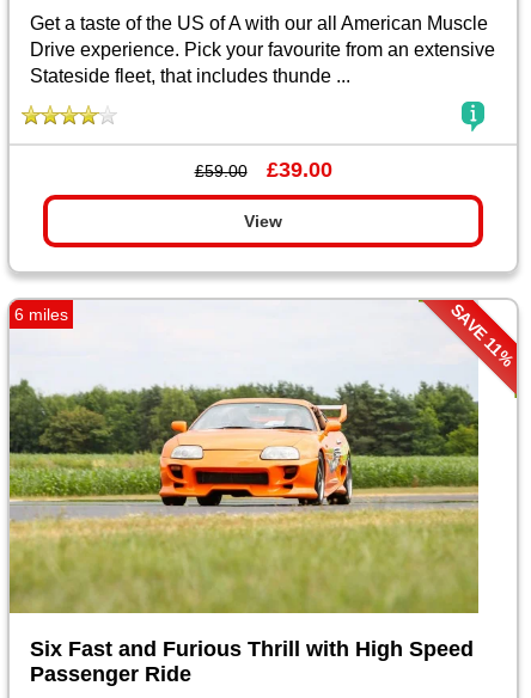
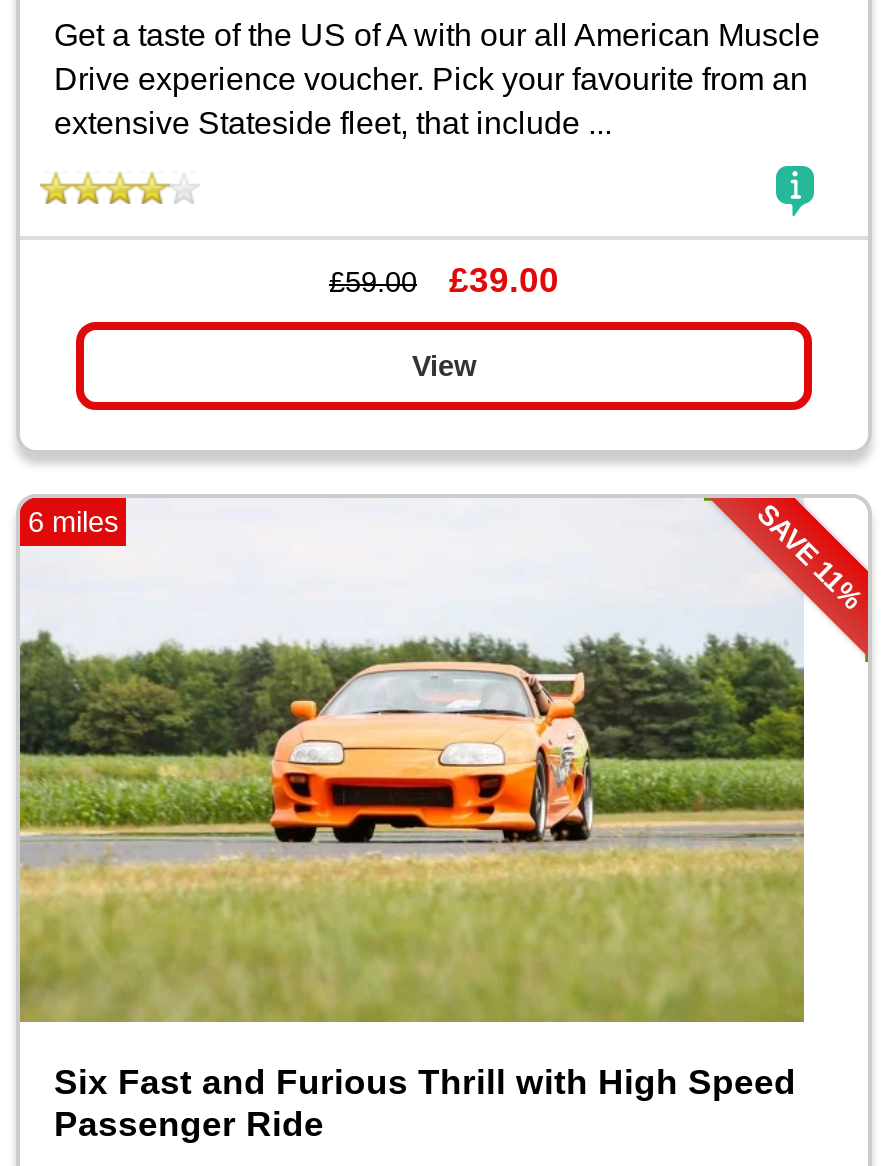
[30,40,495,86] Drive experience. Pick your favourite from an extensive | Stateside fleet, that includes thunde ... -> [54,62,808,140] Drive experience voucher. Pick your favourite from an | extensive Stateside fleet, that include ...

